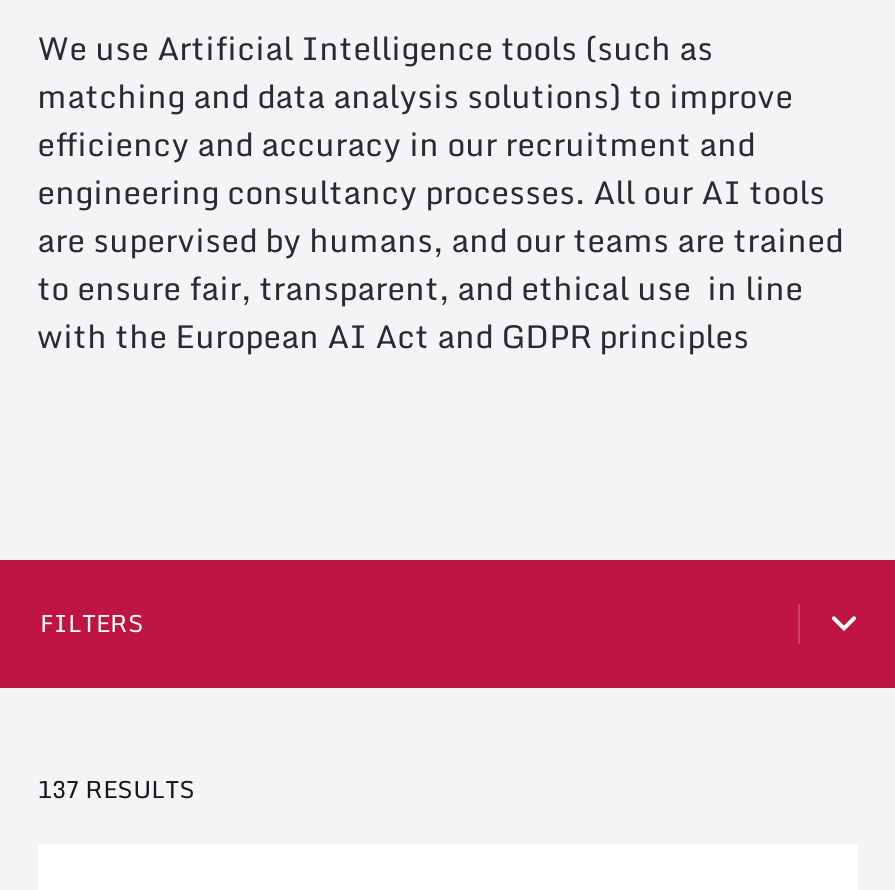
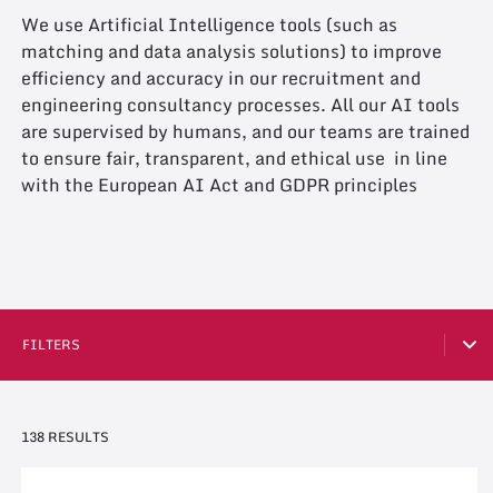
[37,770,195,808] 137 RESULTS -> [21,426,109,447] 138 RESULTS

